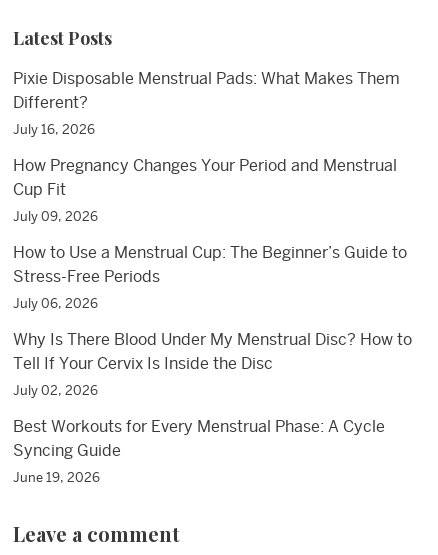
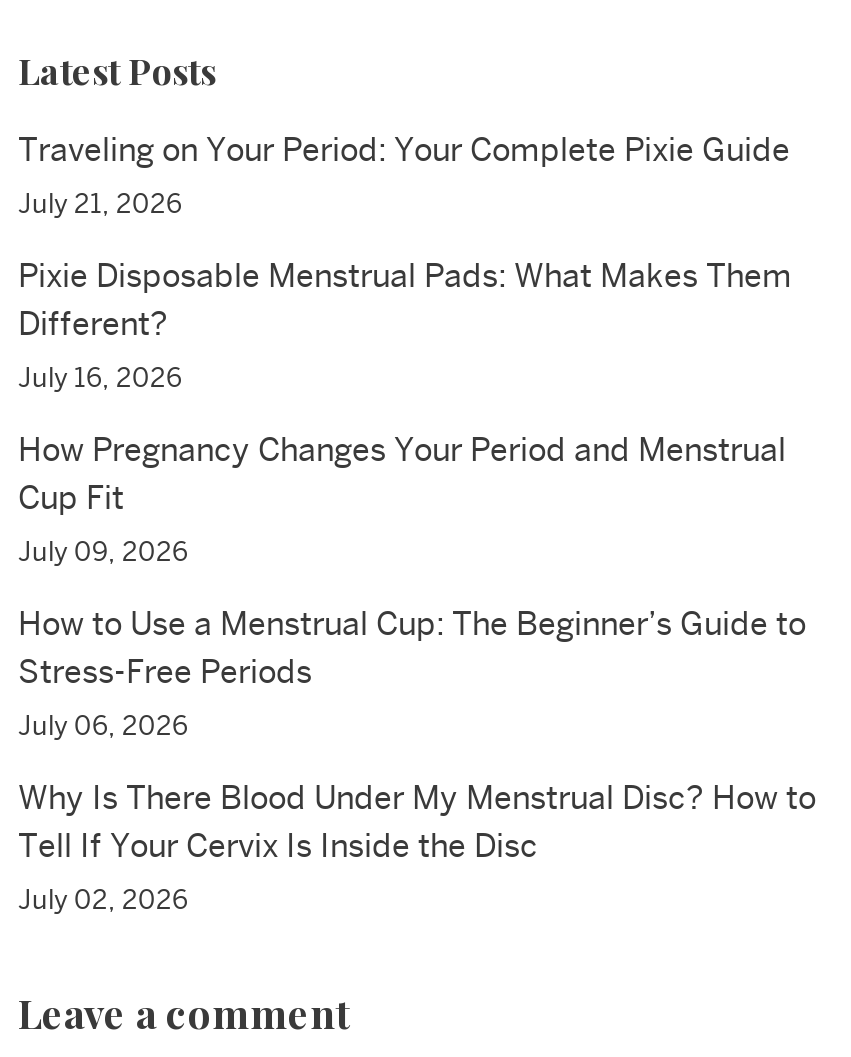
none -> [18,132,790,220] Traveling on Your Period: Your Complete Pixie Guide | July 21, 2026
moved [13,69,412,398] -> [18,258,816,916]: Pixie Disposable Menstrual Pads: What Makes Them | Different? | July 16, 2026 | ... | Tell If Your Cervix Is Inside the Disc | July 02, 2026
[13,417,385,485] Best Workouts for Every Menstrual Phase: A Cycle | Syncing Guide | June 19, 2026 -> none

